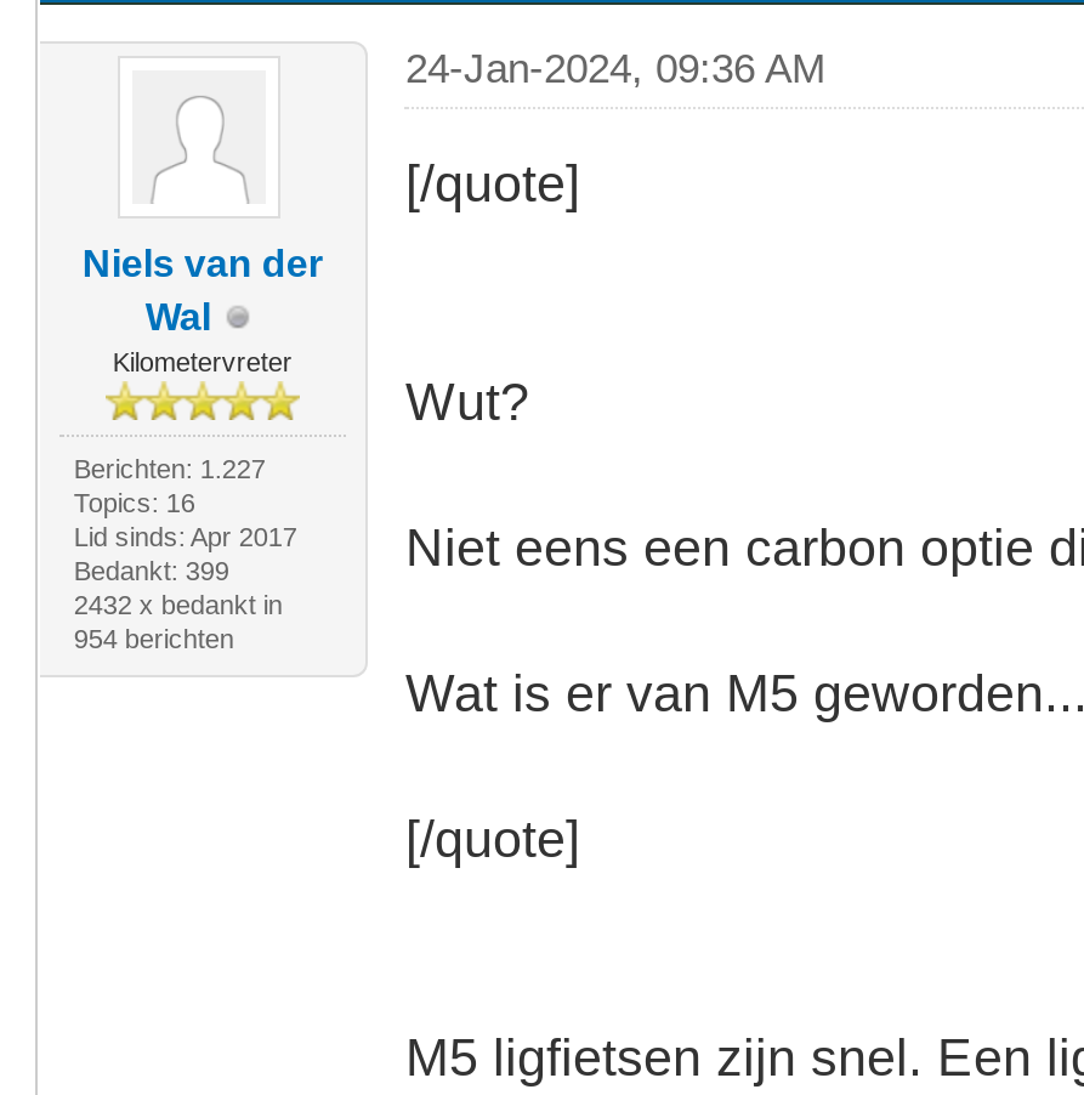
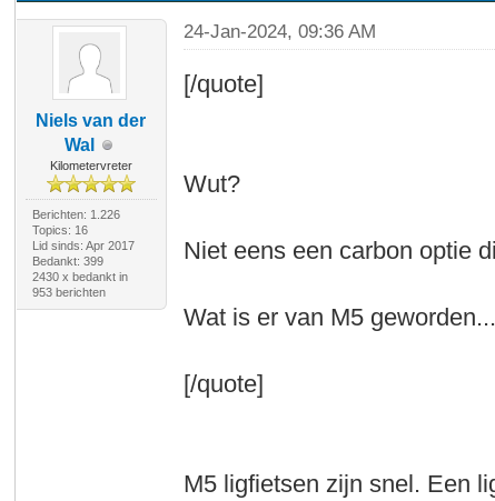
[74,454,266,483] Berichten: 1.227 -> [32,208,120,221] Berichten: 1.226
[74,590,283,619] 2432 x bedankt in -> [32,270,128,283] 2430 x bedankt in
[74,624,234,653] 954 berichten -> [32,285,106,299] 953 berichten

